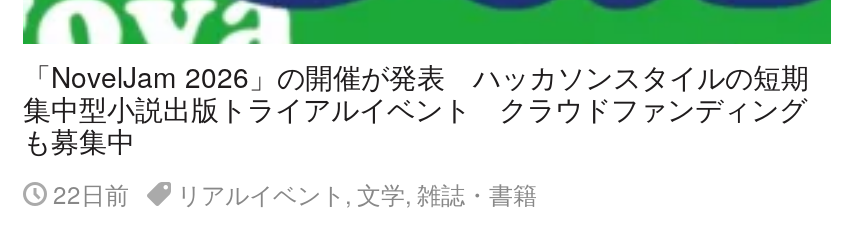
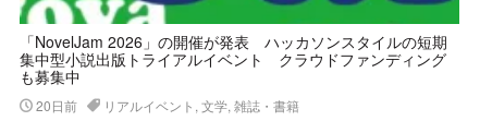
[47,176,537,210] 22日前 リアルイベント, 文学, 雑誌・書籍 -> [33,96,299,115] 20日前 リアルイベント, 文学, 雑誌・書籍

